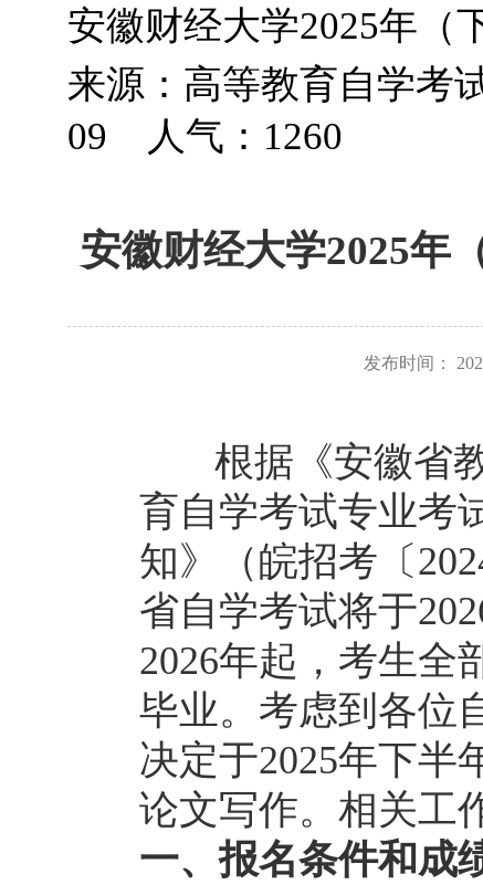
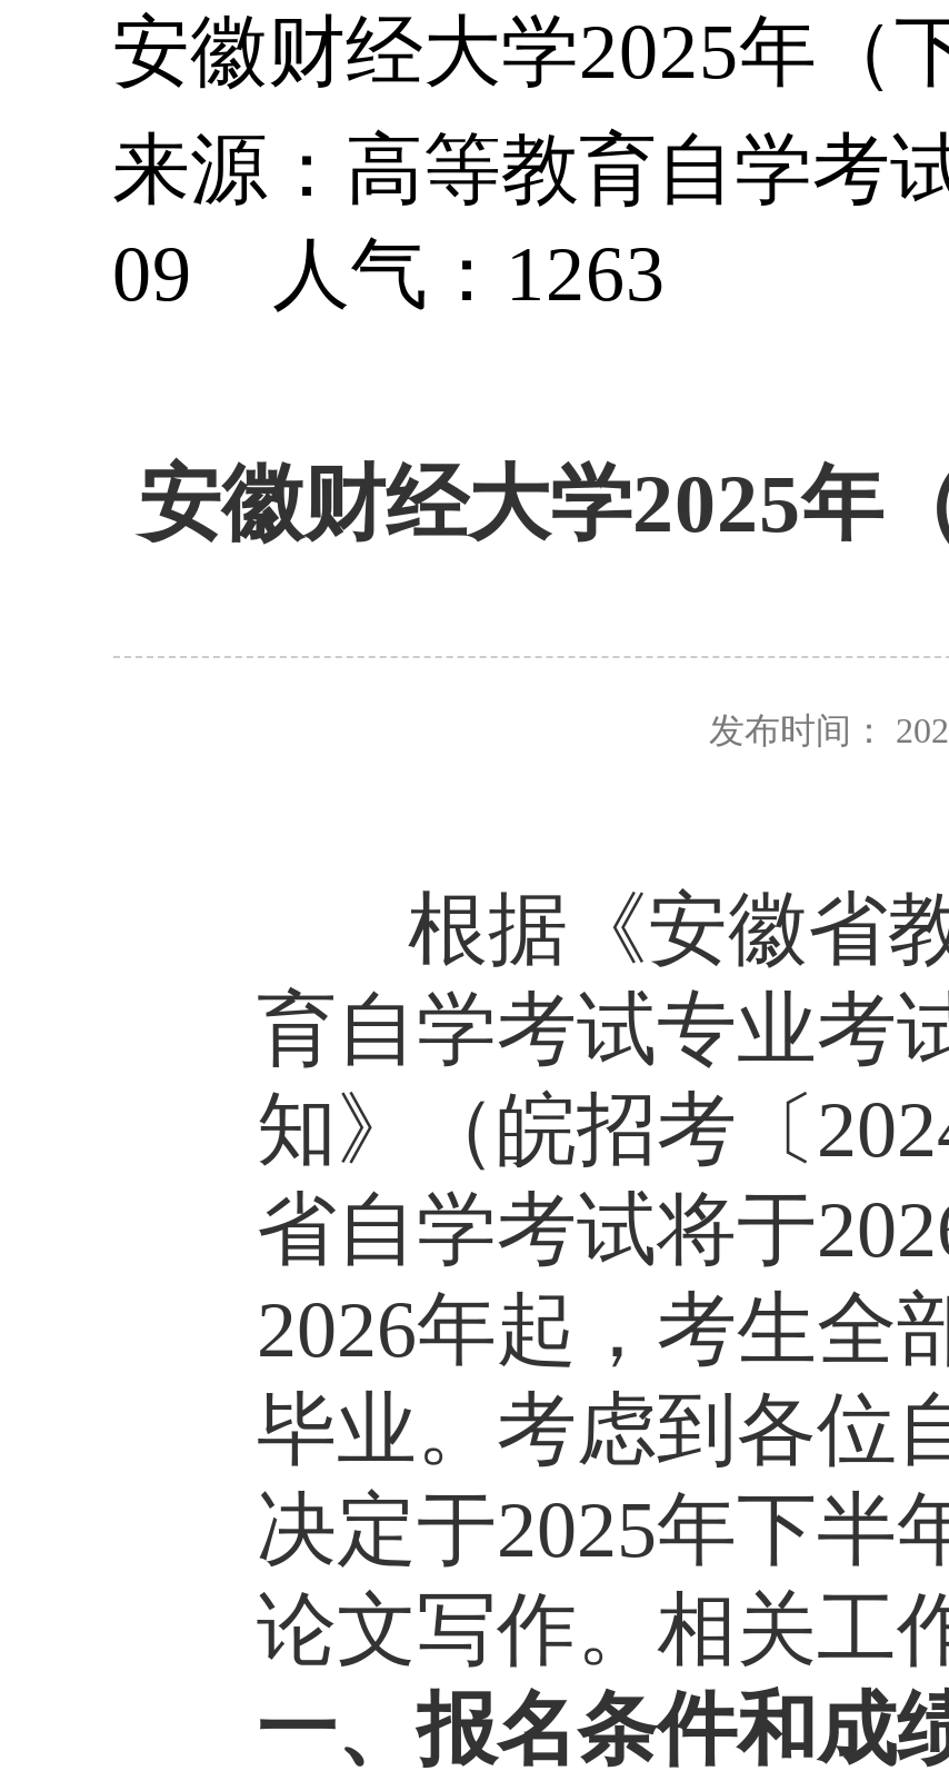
[67,115,342,158] 09 人气：1260 -> [112,231,666,318] 09 人气：1263

